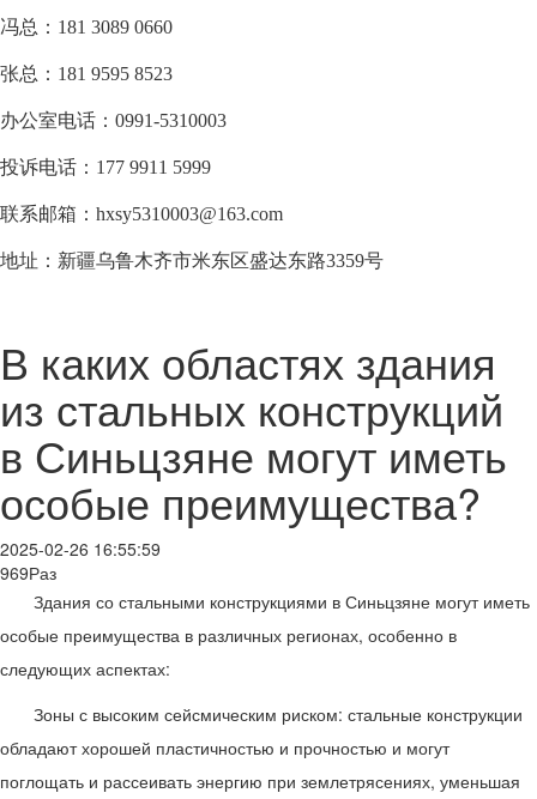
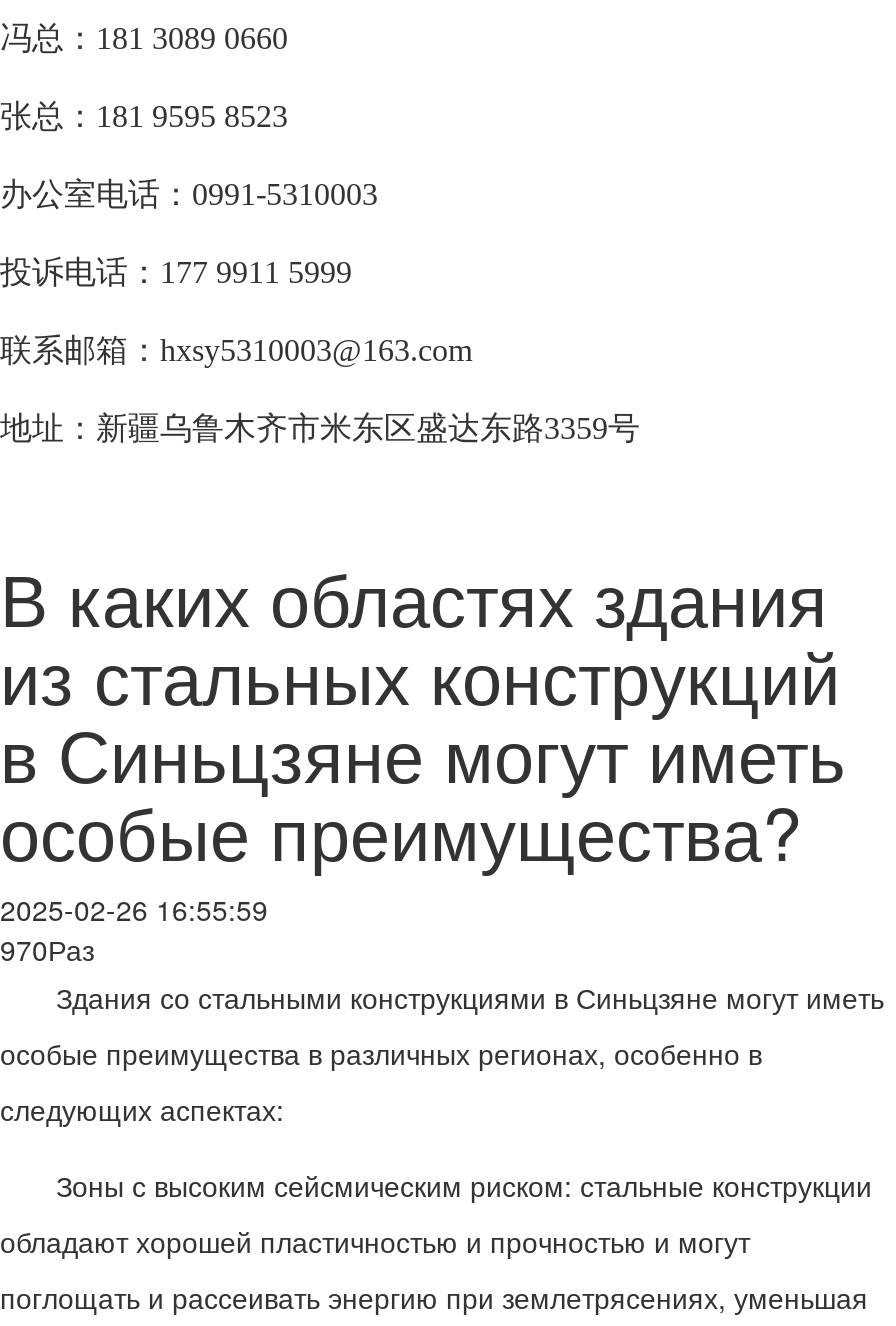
[0,560,56,584] 969Раз -> [0,928,94,968] 970Раз

